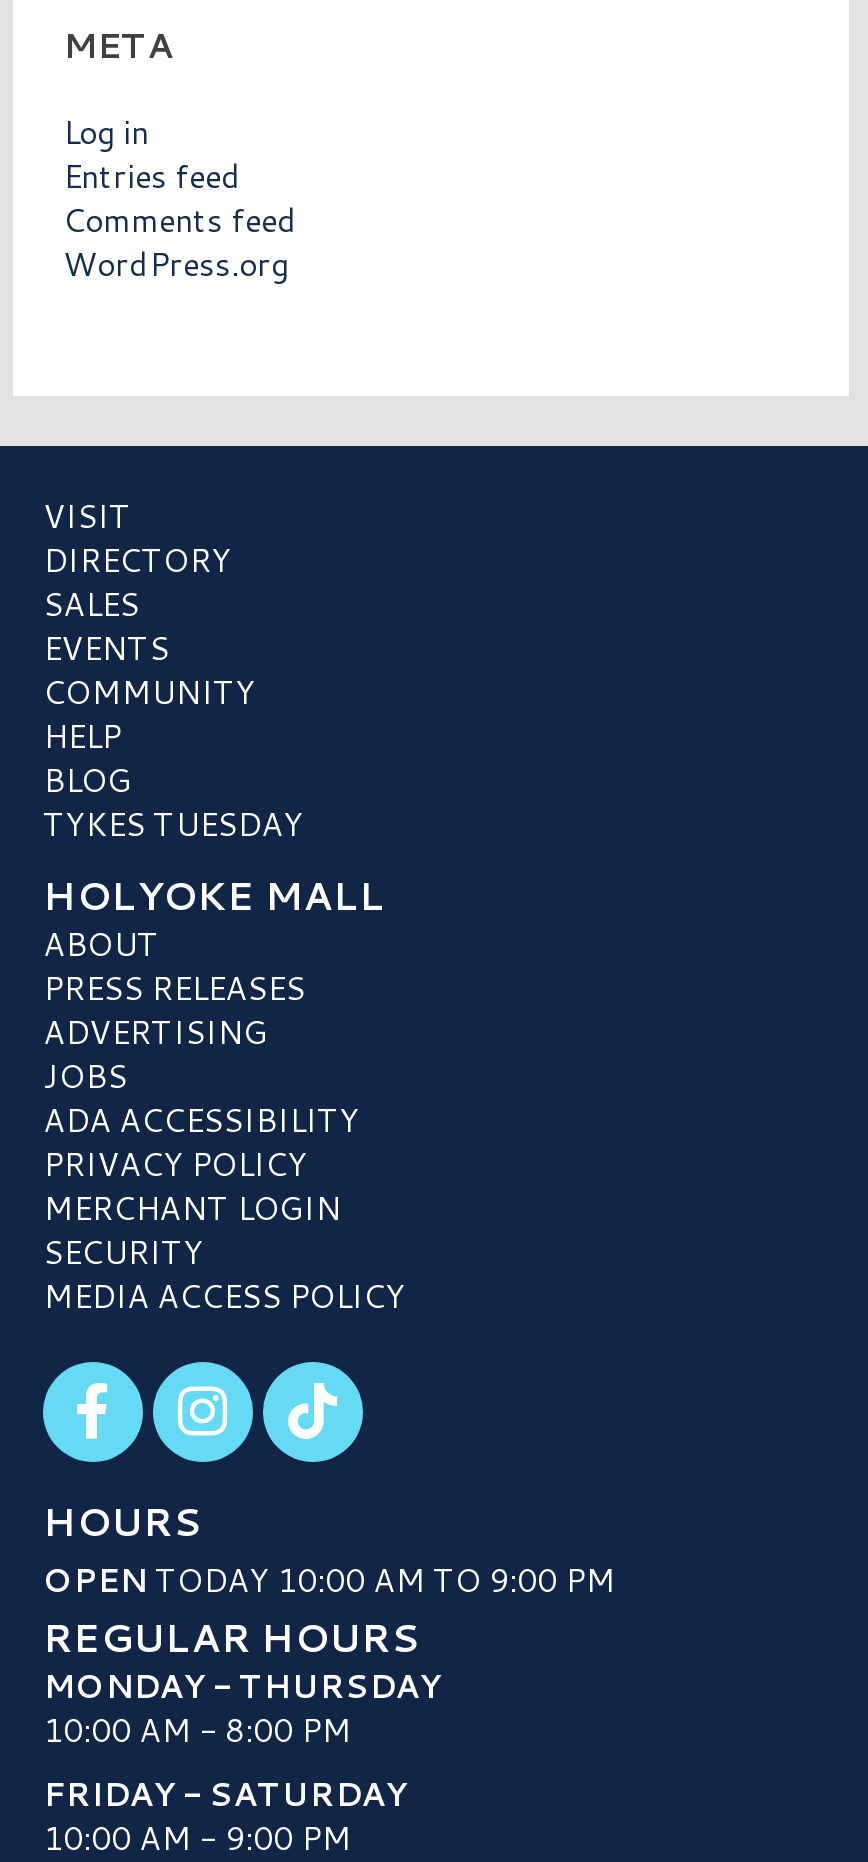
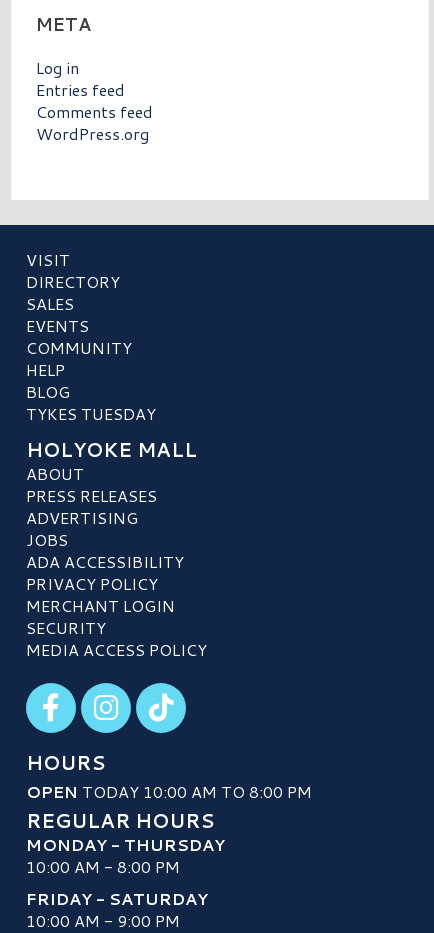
[43,1556,615,1602] OPEN TODAY 10:00 AM TO 9:00 PM -> [26,780,312,803] OPEN TODAY 10:00 AM TO 8:00 PM

